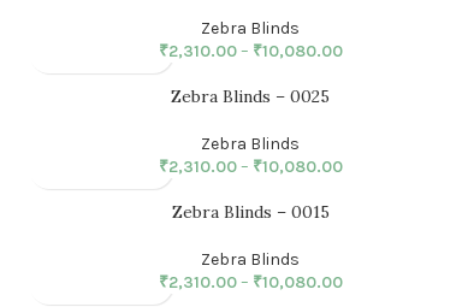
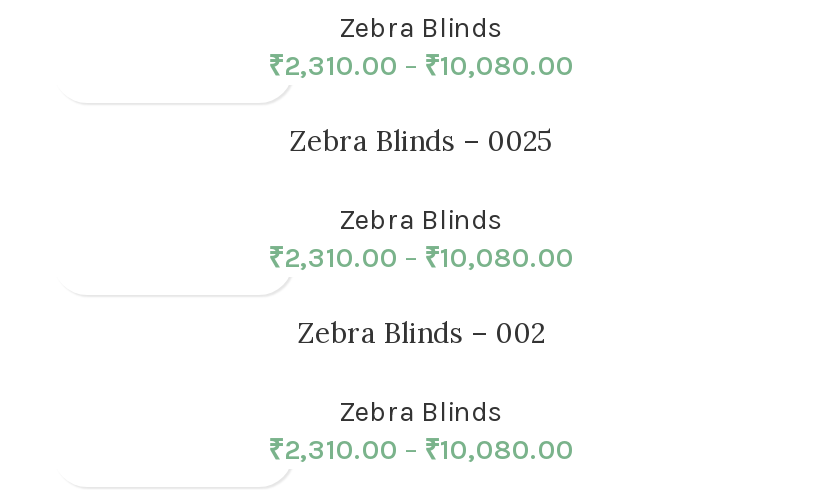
[171,201,329,223] Zebra Blinds – 0015 -> [297,314,545,350] Zebra Blinds – 002

